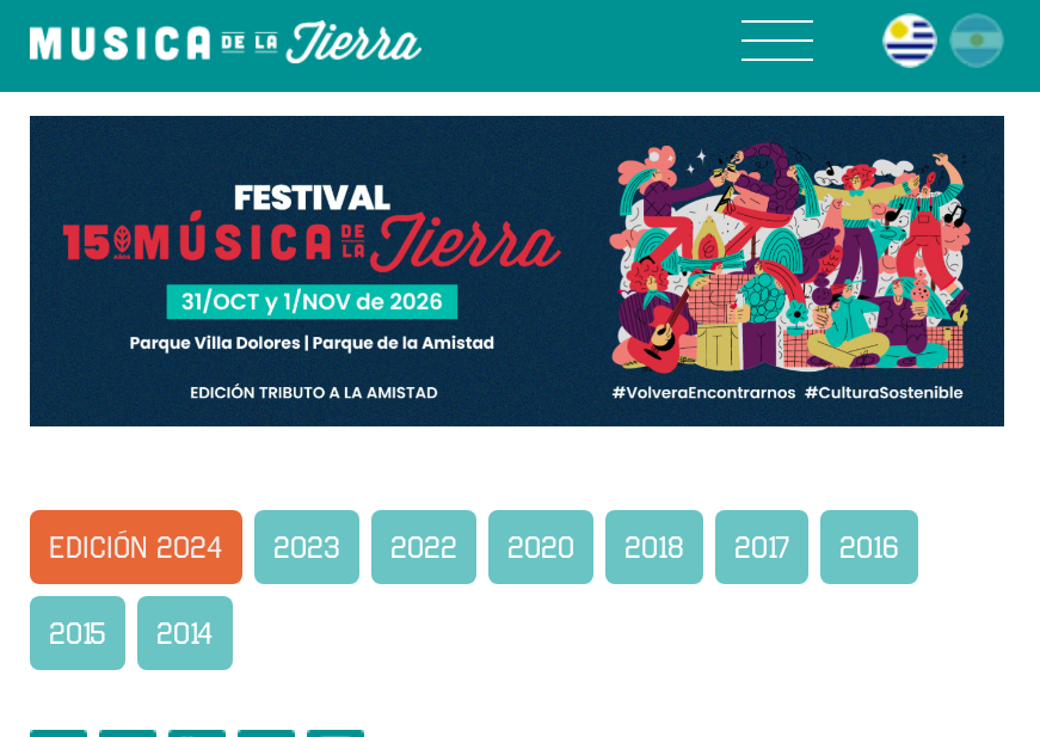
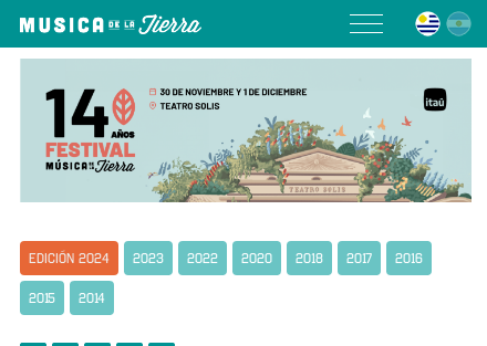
[27,113,1007,429] [image] -> [20,59,472,203] [image]

